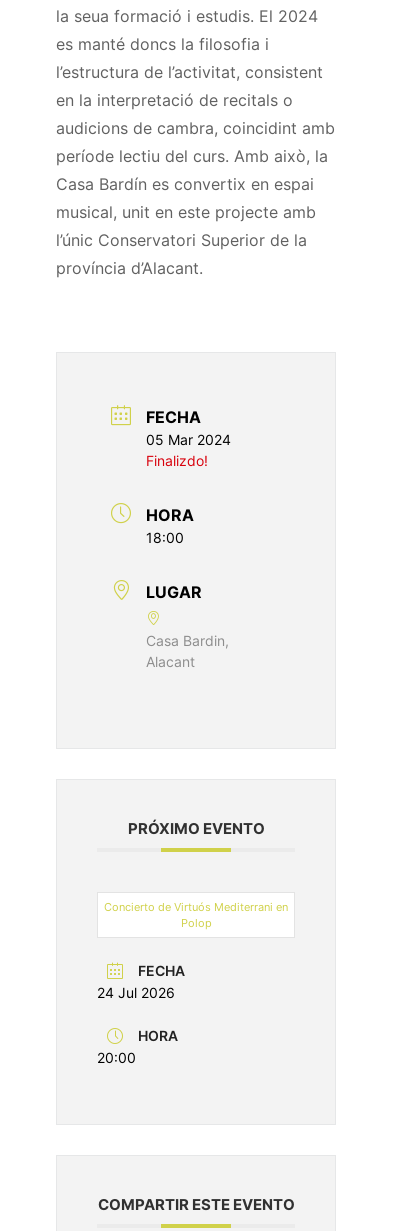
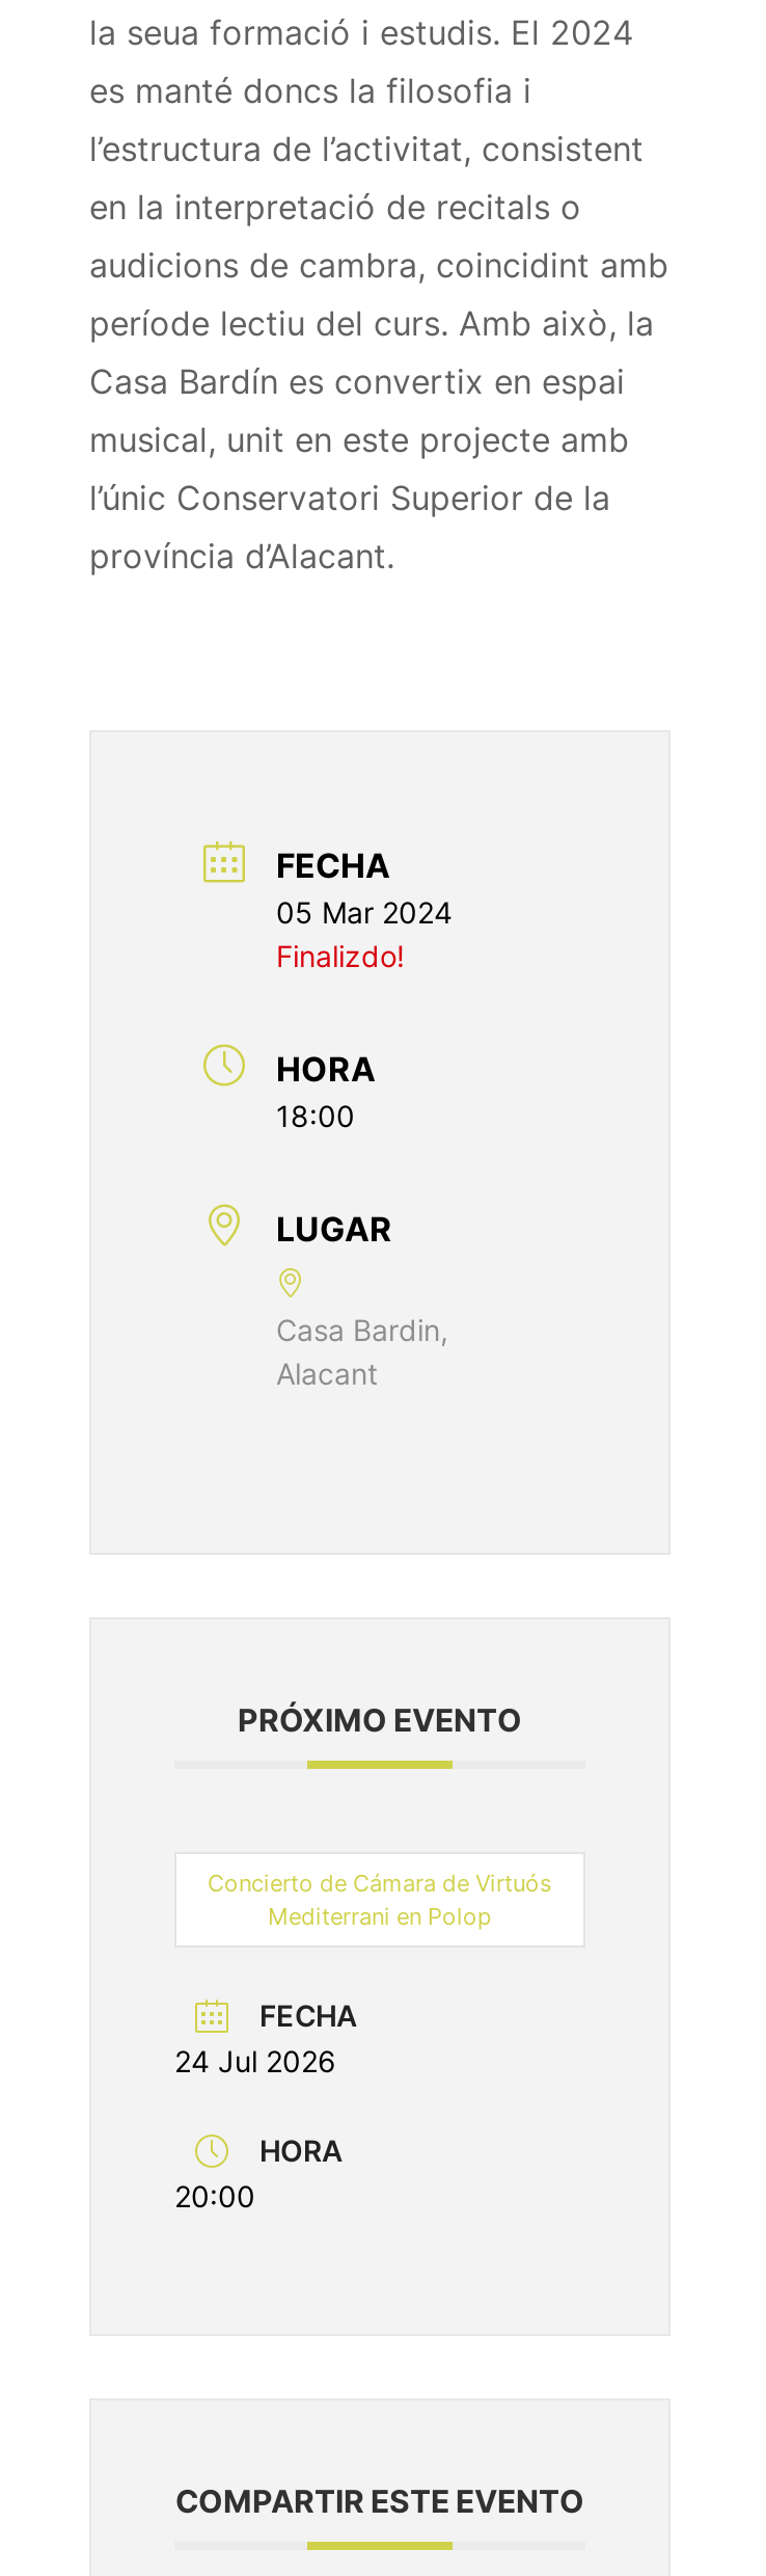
[104,900,288,930] Concierto de Virtuós Mediterrani en | Polop -> [208,1868,552,1931] Concierto de Cámara de Virtuós | Mediterrani en Polop

